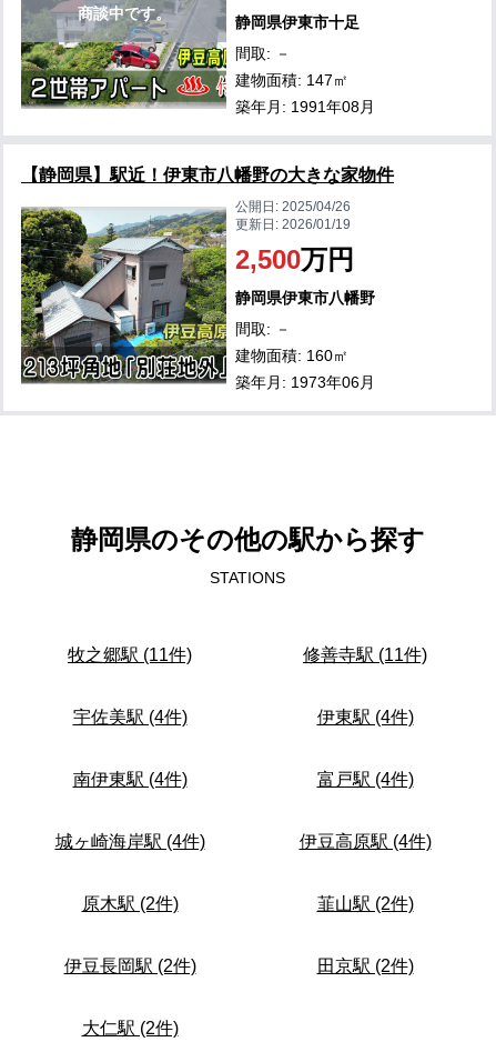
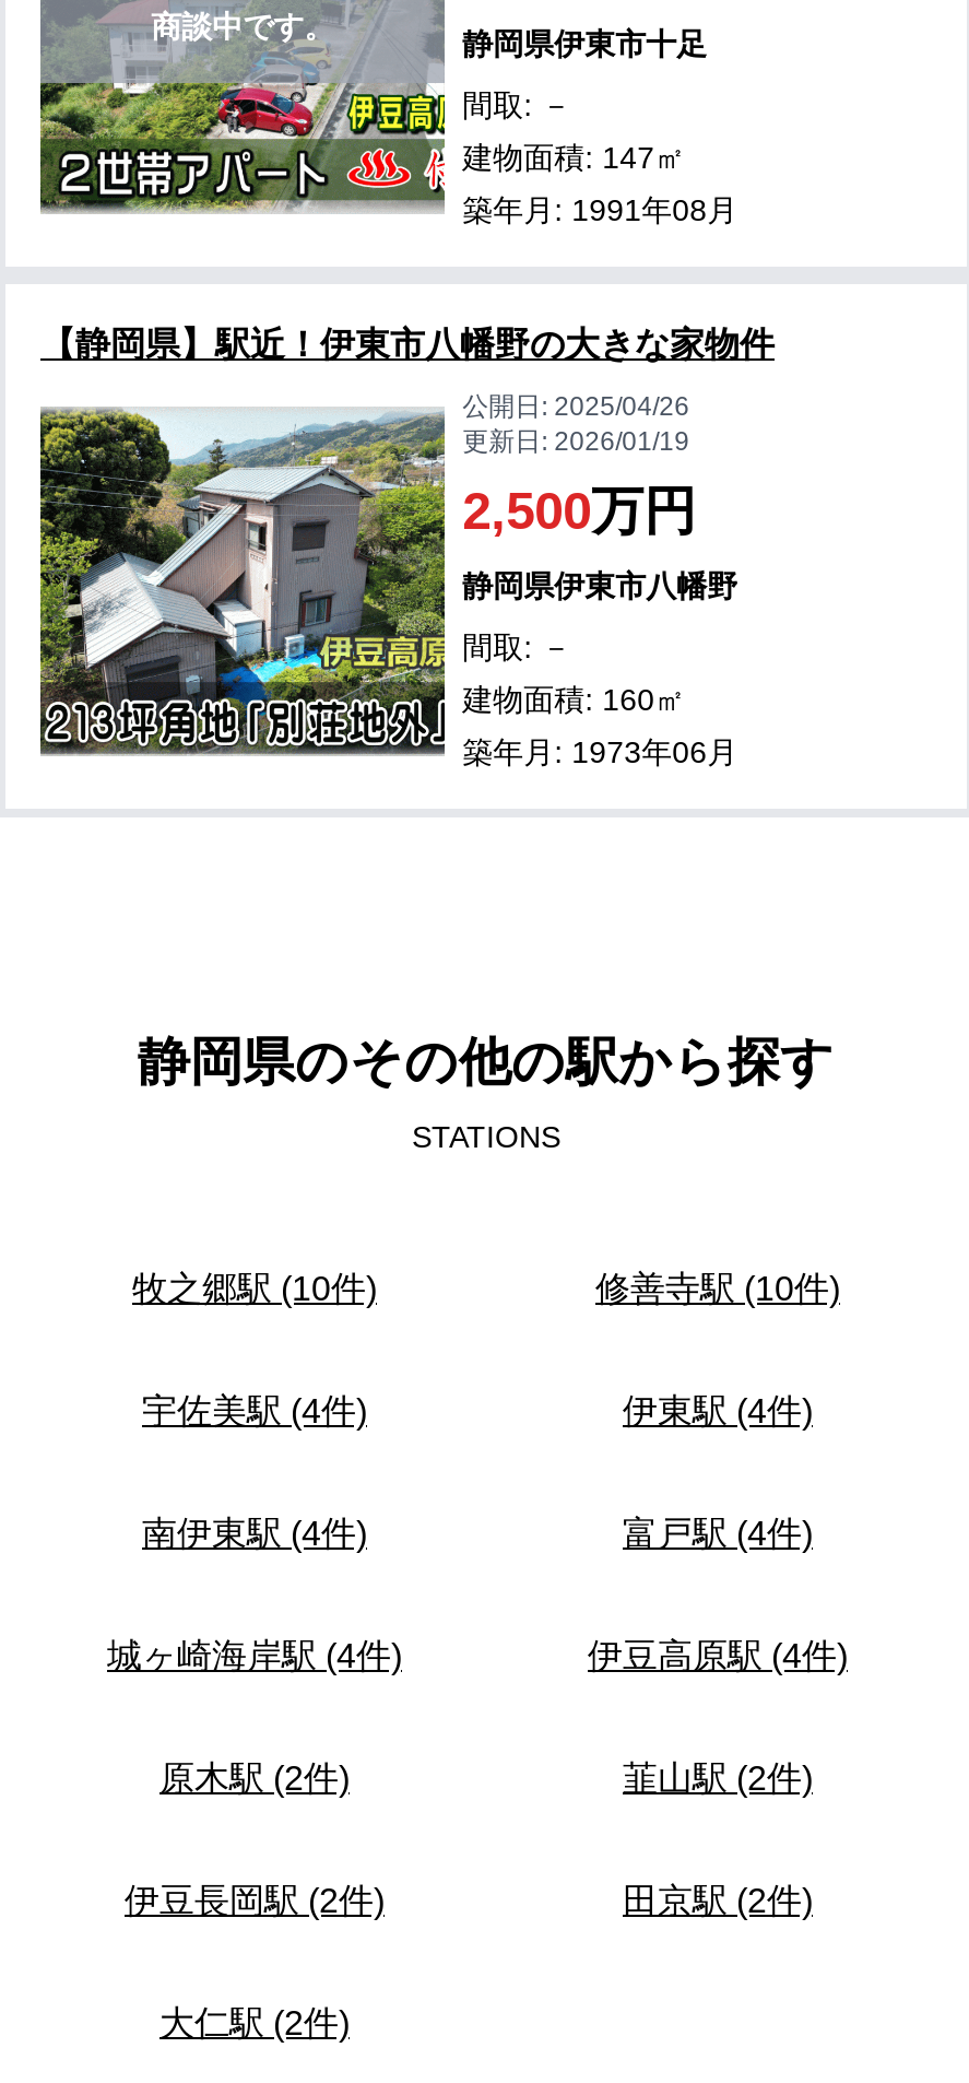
[68,645,192,664] 牧之郷駅 (11件) -> [132,1270,377,1307] 牧之郷駅 (10件)
[303,645,427,664] 修善寺駅 (11件) -> [595,1270,840,1307] 修善寺駅 (10件)

